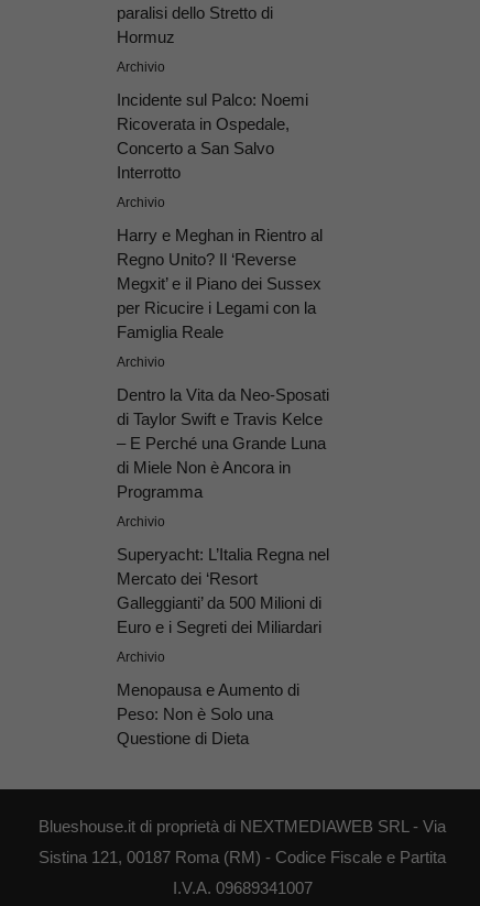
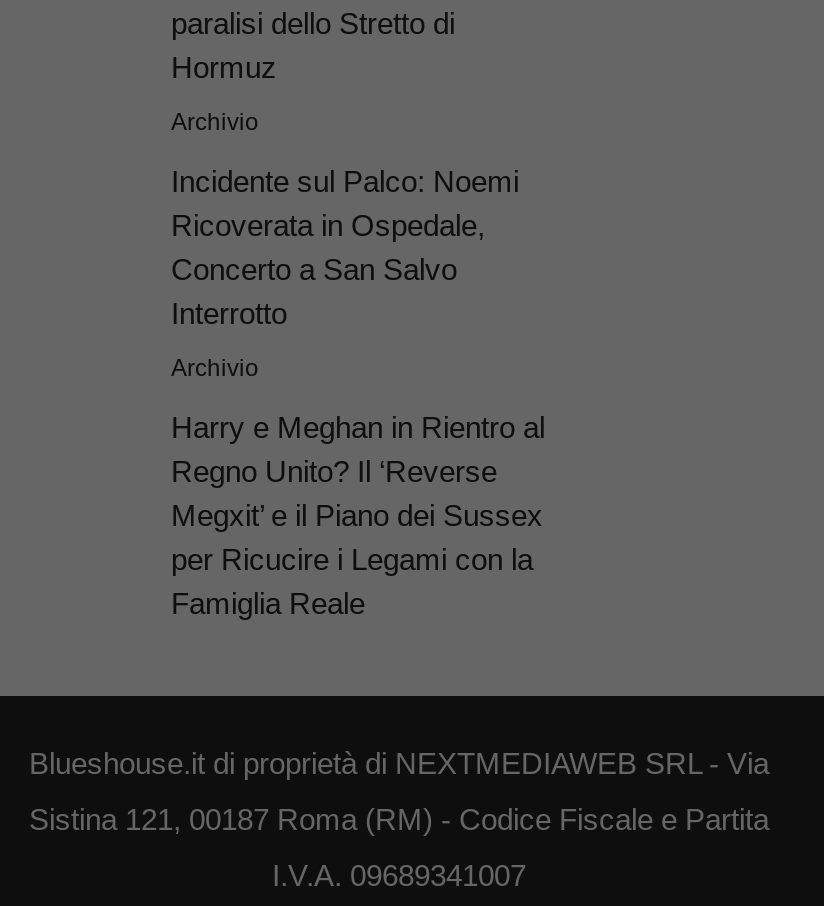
[117,355,329,748] Archivio | Dentro la Vita da Neo-Sposati | di Taylor Swift e Travis Kelce | – E Perché una Grande Luna | di Miele Non è Ancora in | Programma | Archivio | Superyacht: L’Italia Regna nel | Mercato dei ‘Resort | Galleggianti’ da 500 Milioni di | Euro e i Segreti dei Miliardari | Archivio | Menopausa e Aumento di | Peso: Non è Solo una | Questione di Dieta -> none

